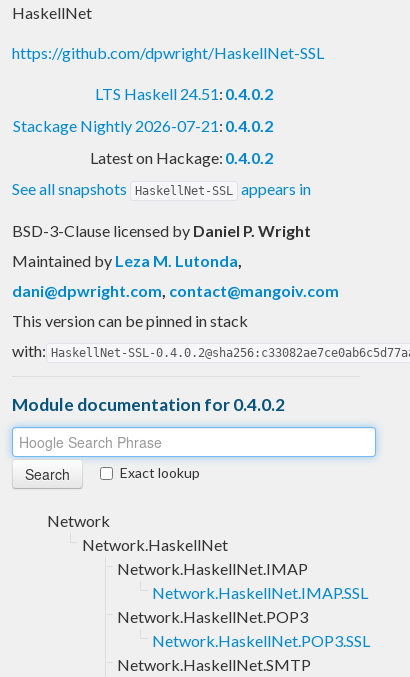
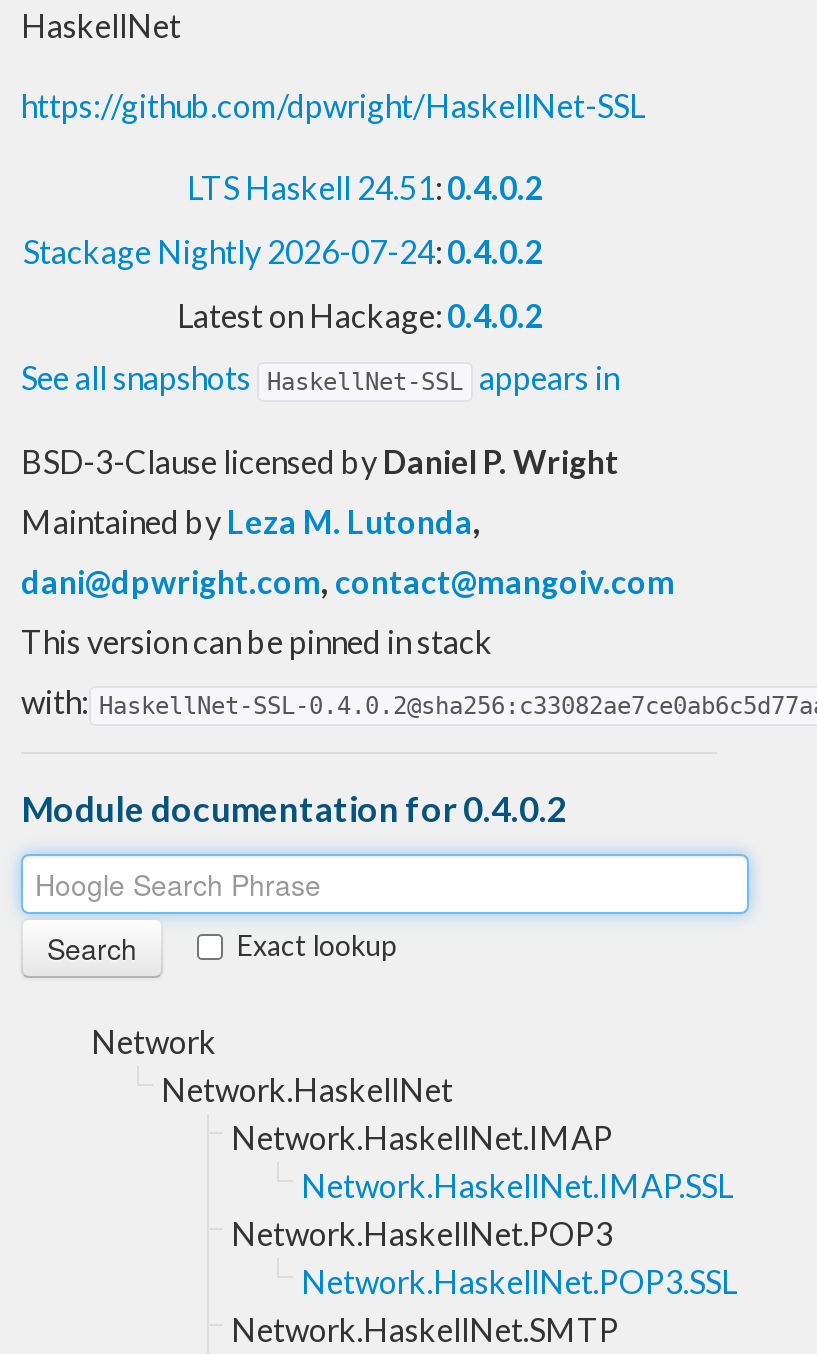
[13,116,273,135] Stackage Nightly 2026-07-21: 0.4.0.2 -> [23,232,543,270] Stackage Nightly 2026-07-24: 0.4.0.2

